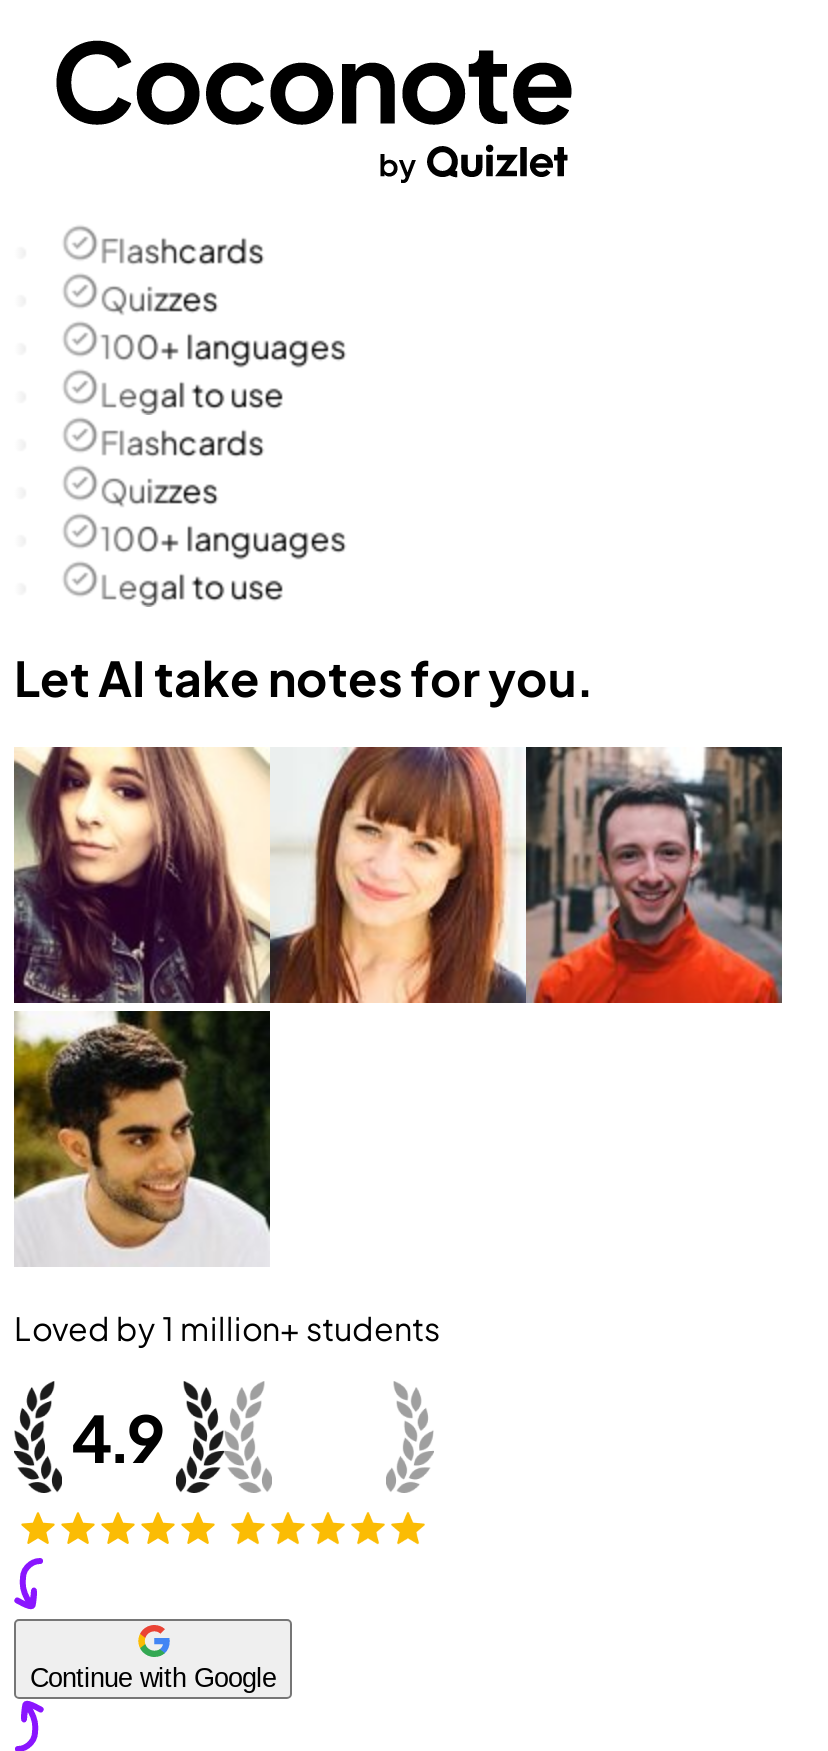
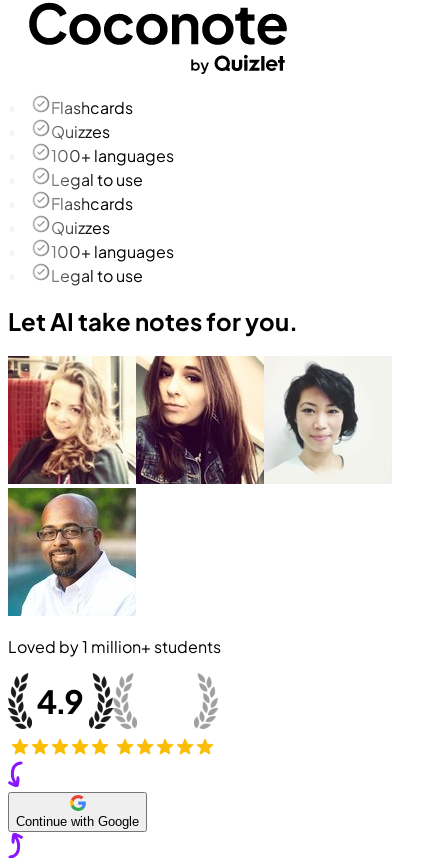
[12,745,784,1267] [image] -> [7,355,392,617] [image]

